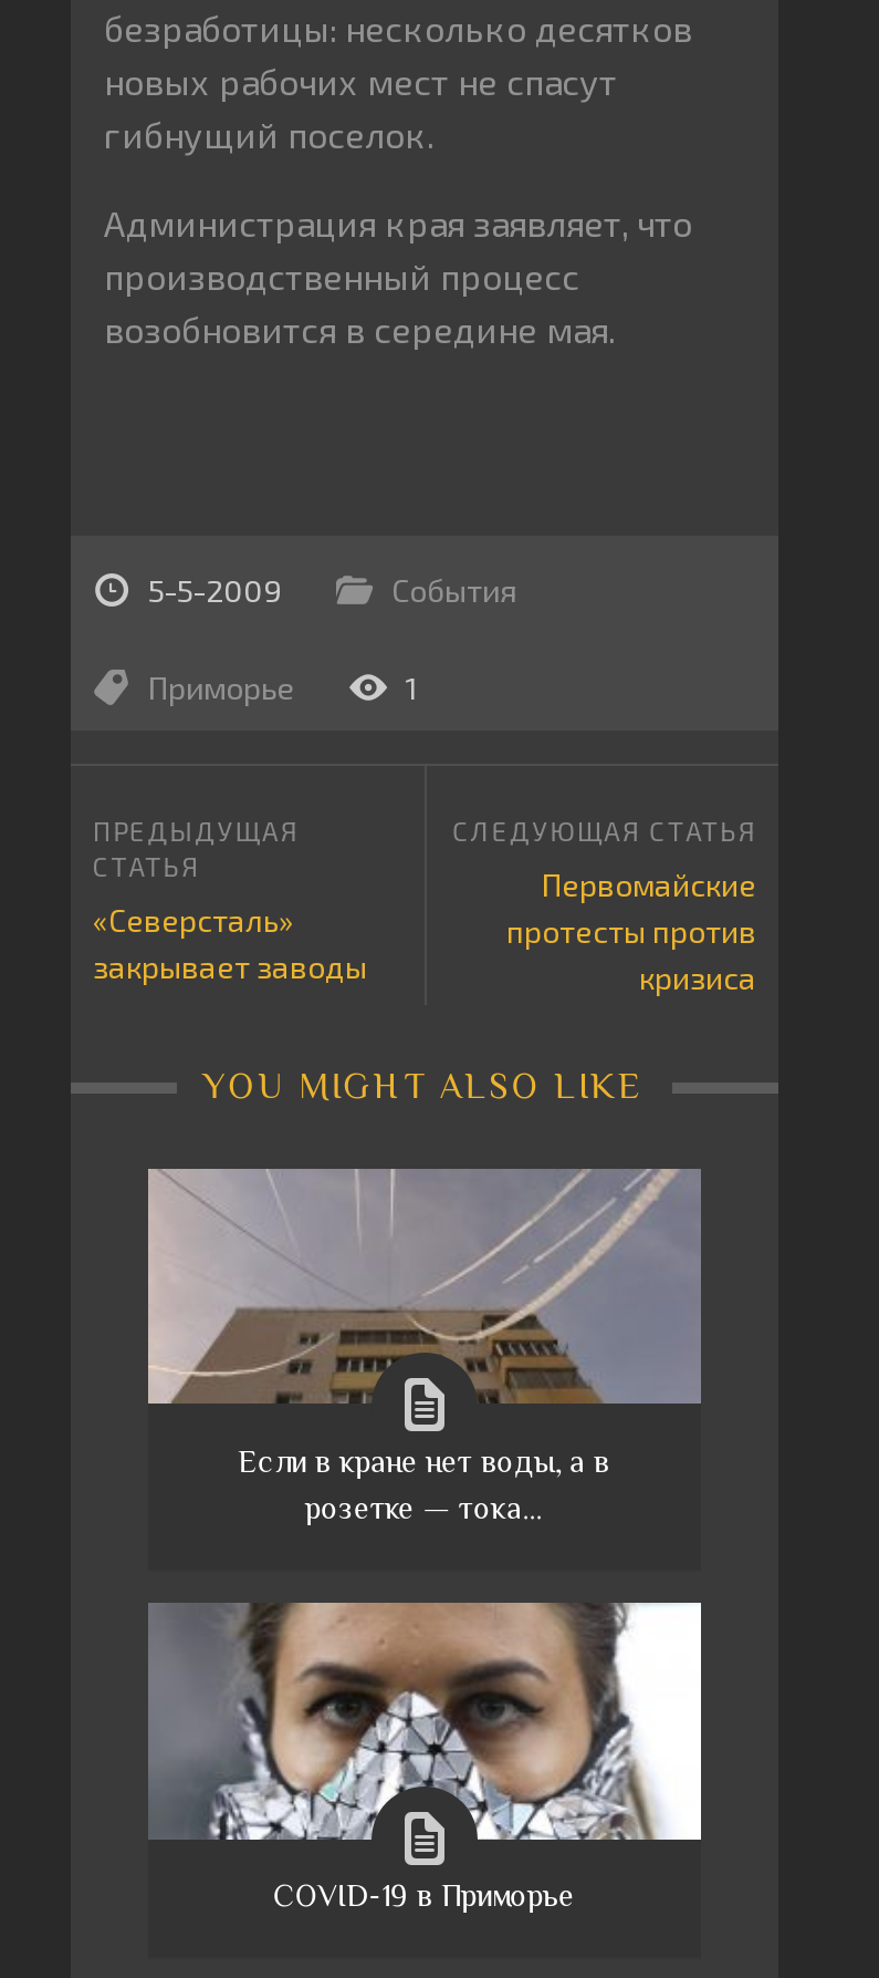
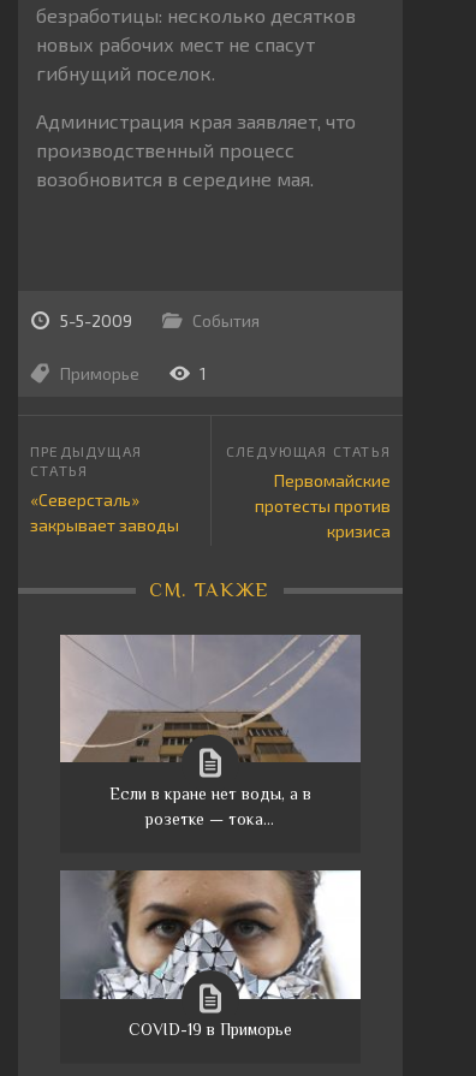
[178,1067,671,1107] YOU MIGHT ALSO LIKE -> [136,579,284,601] СМ. ТАКЖЕ

